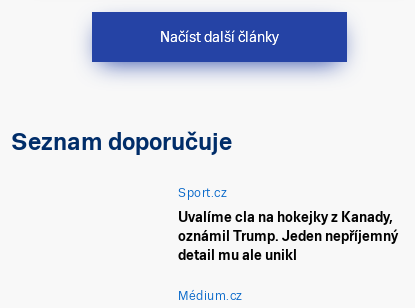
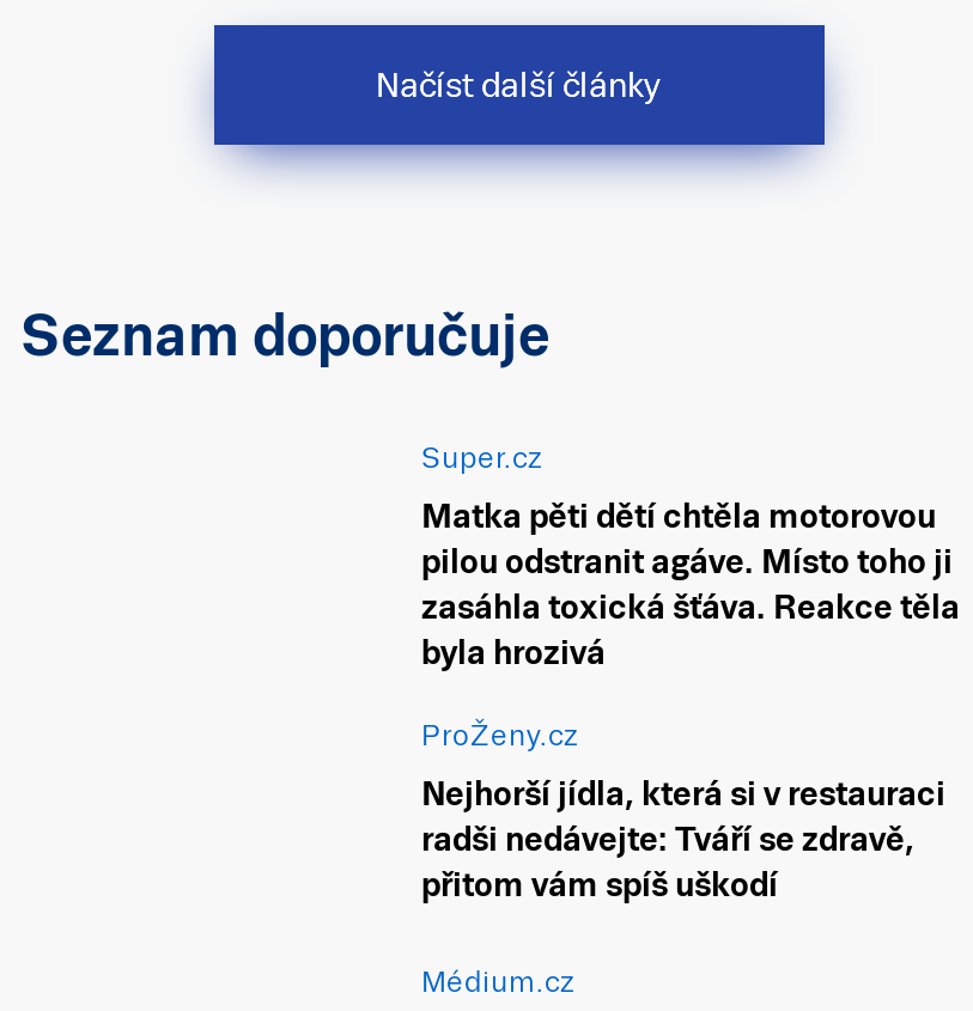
[178,186,398,263] Sport.cz | Uvalíme cla na hokejky z Kanady, | oznámil Trump. Jeden nepříjemný | detail mu ale unikl -> [421,441,960,903] Super.cz | Matka pěti dětí chtěla motorovou | pilou odstranit agáve. Místo toho ji | zasáhla toxická šťáva. Reakce těla | byla hrozivá | ProŽeny.cz | Nejhorší jídla, která si v restauraci | radši nedávejte: Tváří se zdravě, | přitom vám spíš uškodí

